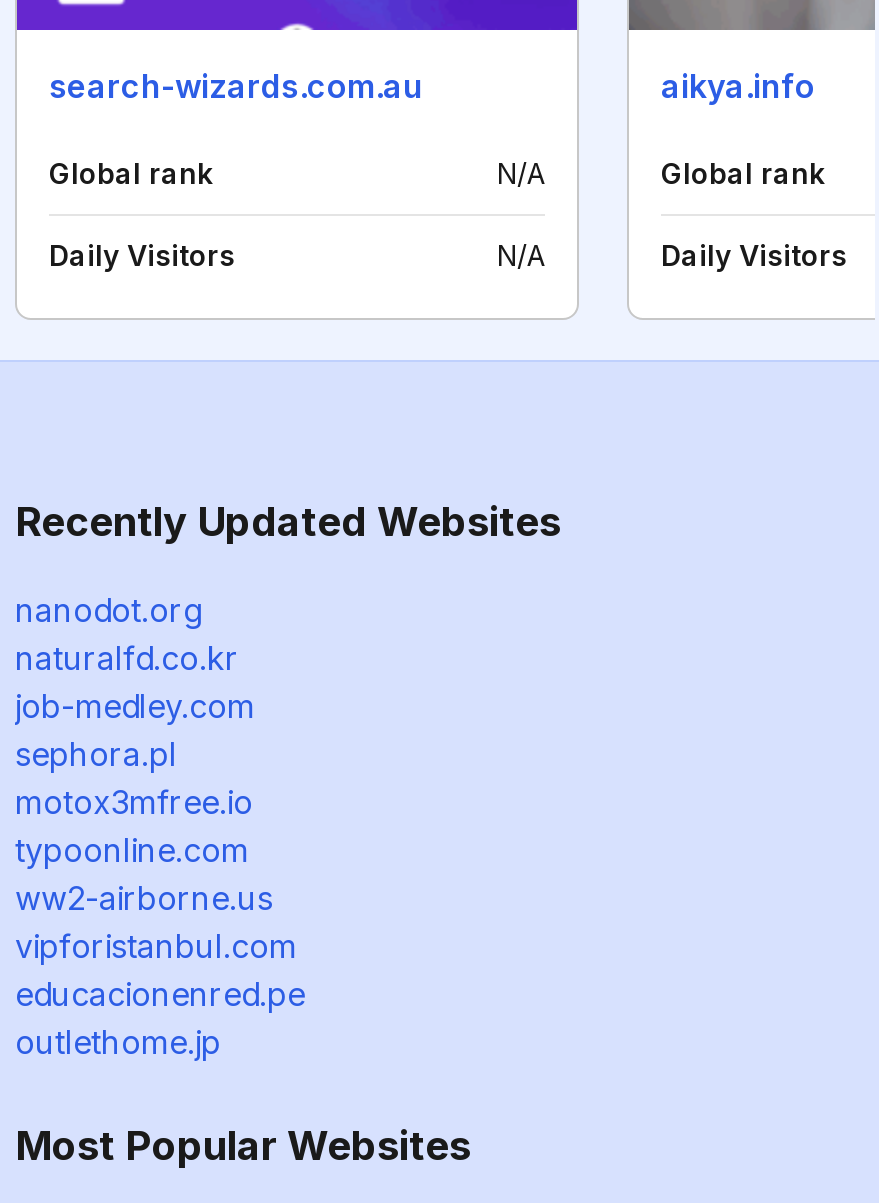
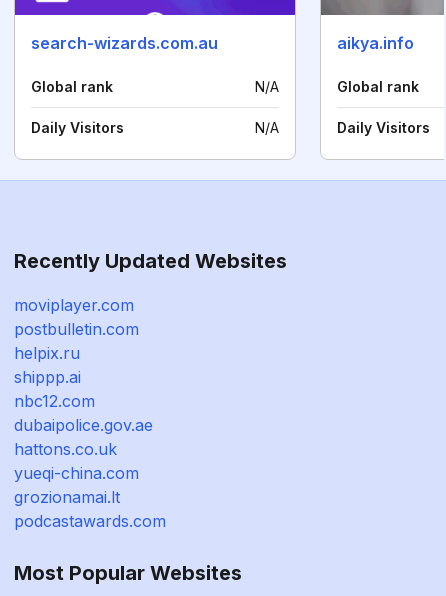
[15,590,305,1062] nanodot.org | naturalfd.co.kr | job-medley.com | sephora.pl | motox3mfree.io | typoonline.com | ww2-airborne.us | vipforistanbul.com | educacionenred.pe | outlethome.jp -> [14,295,166,531] moviplayer.com | postbulletin.com | helpix.ru | shippp.ai | nbc12.com | dubaipolice.gov.ae | hattons.co.uk | yueqi-china.com | grozionamai.lt | podcastawards.com

